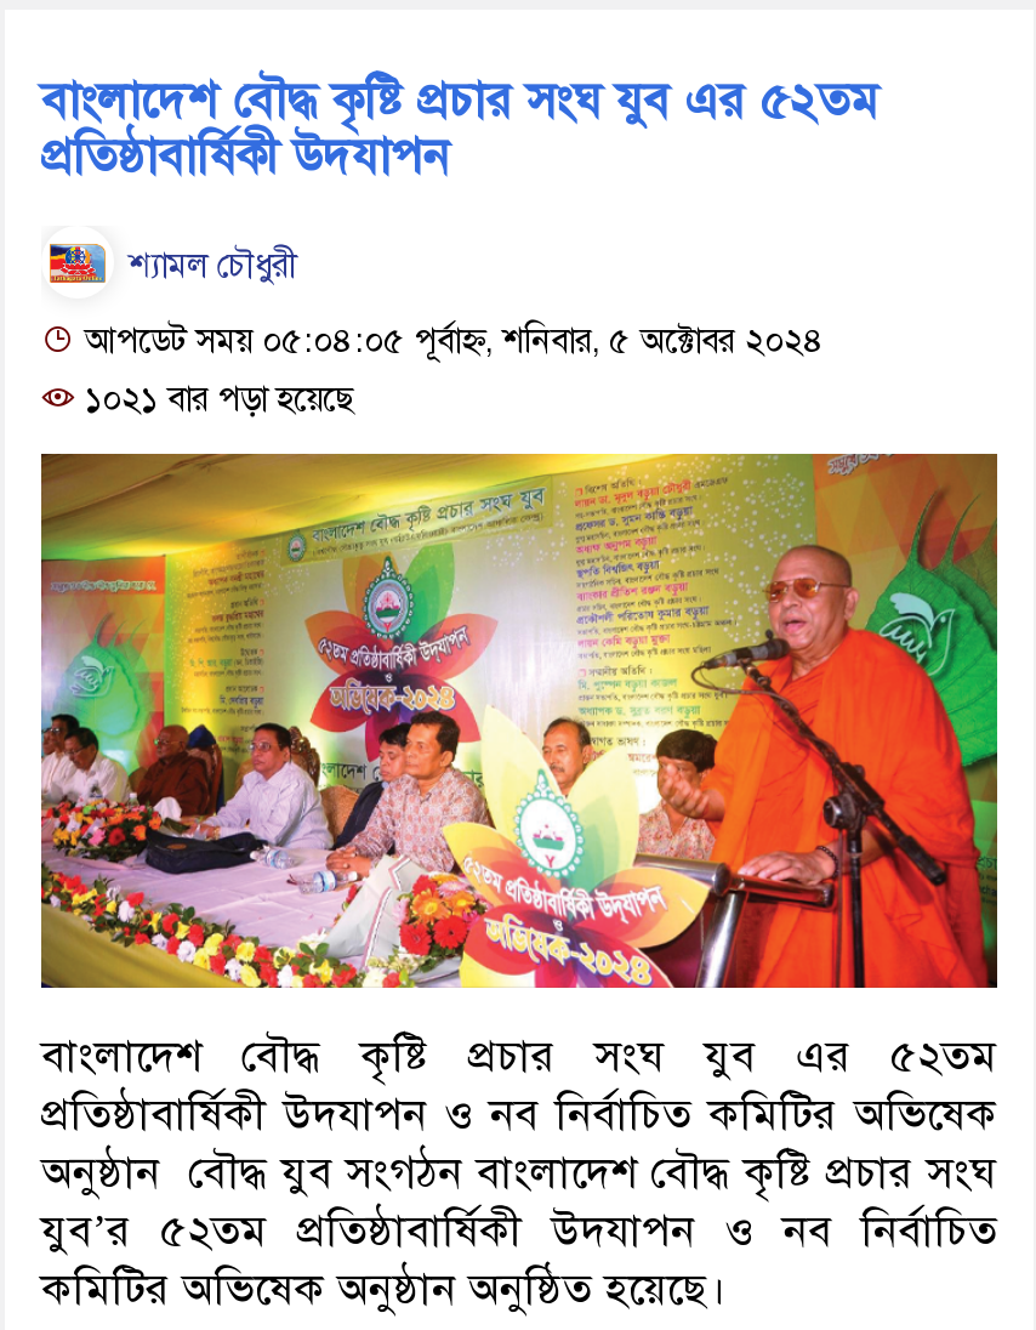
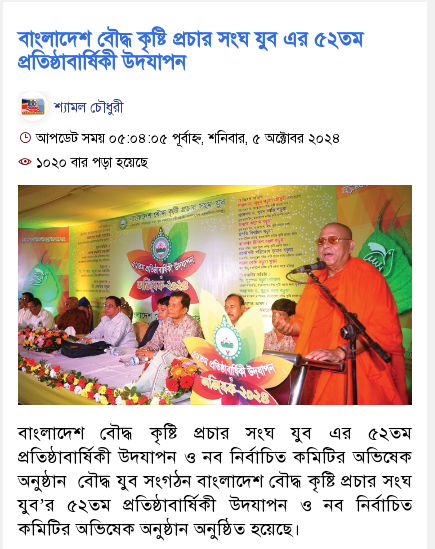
[75,379,354,420] ১০২১ বার পড়া হয়েছে -> [32,154,148,171] ১০২০ বার পড়া হয়েছে

